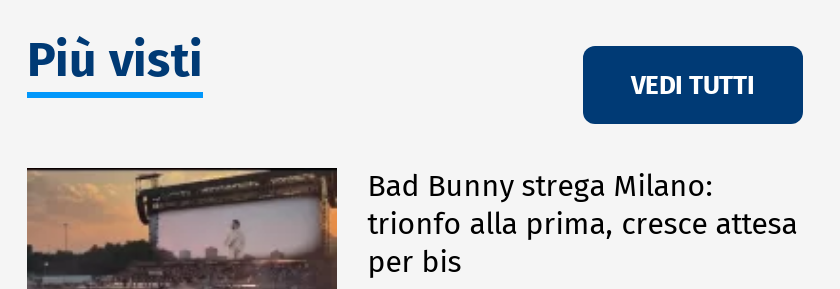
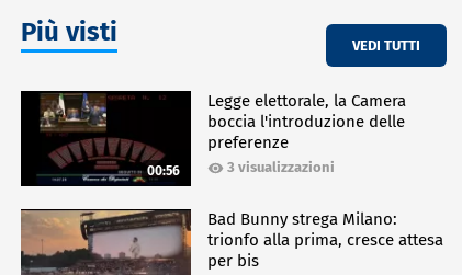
none -> [21,91,192,187] [image] | 00:56
none -> [208,91,406,176] Legge elettorale, la Camera | boccia l'introduzione delle | preferenze | 3 visualizzazioni

